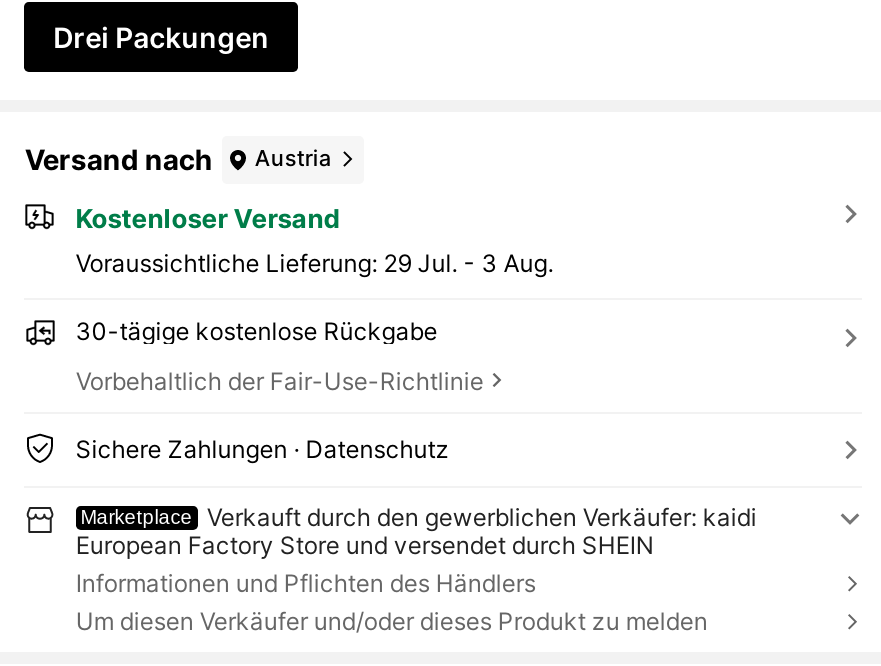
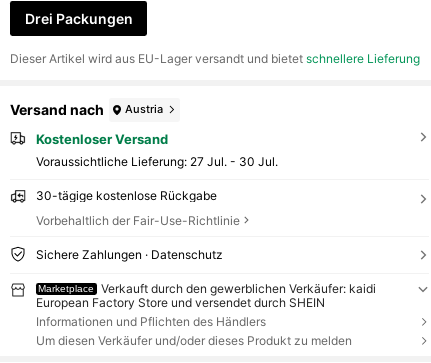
none -> [10,51,420,66] Dieser Artikel wird aus EU-Lager versandt und bietet schnellere Lieferung
[75,247,553,277] Voraussichtliche Lieferung: 29 Jul. - 3 Aug. -> [36,154,278,169] Voraussichtliche Lieferung: 27 Jul. - 30 Jul.

